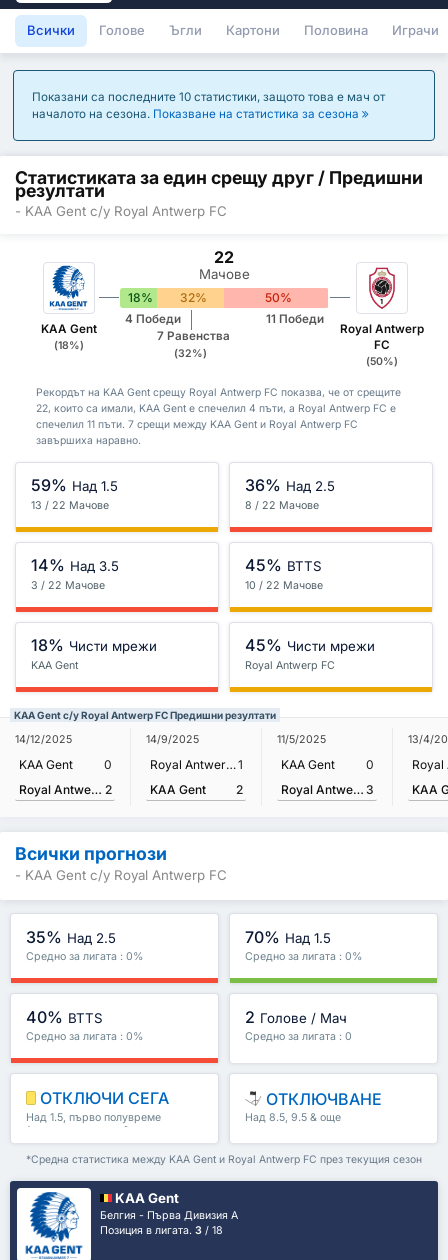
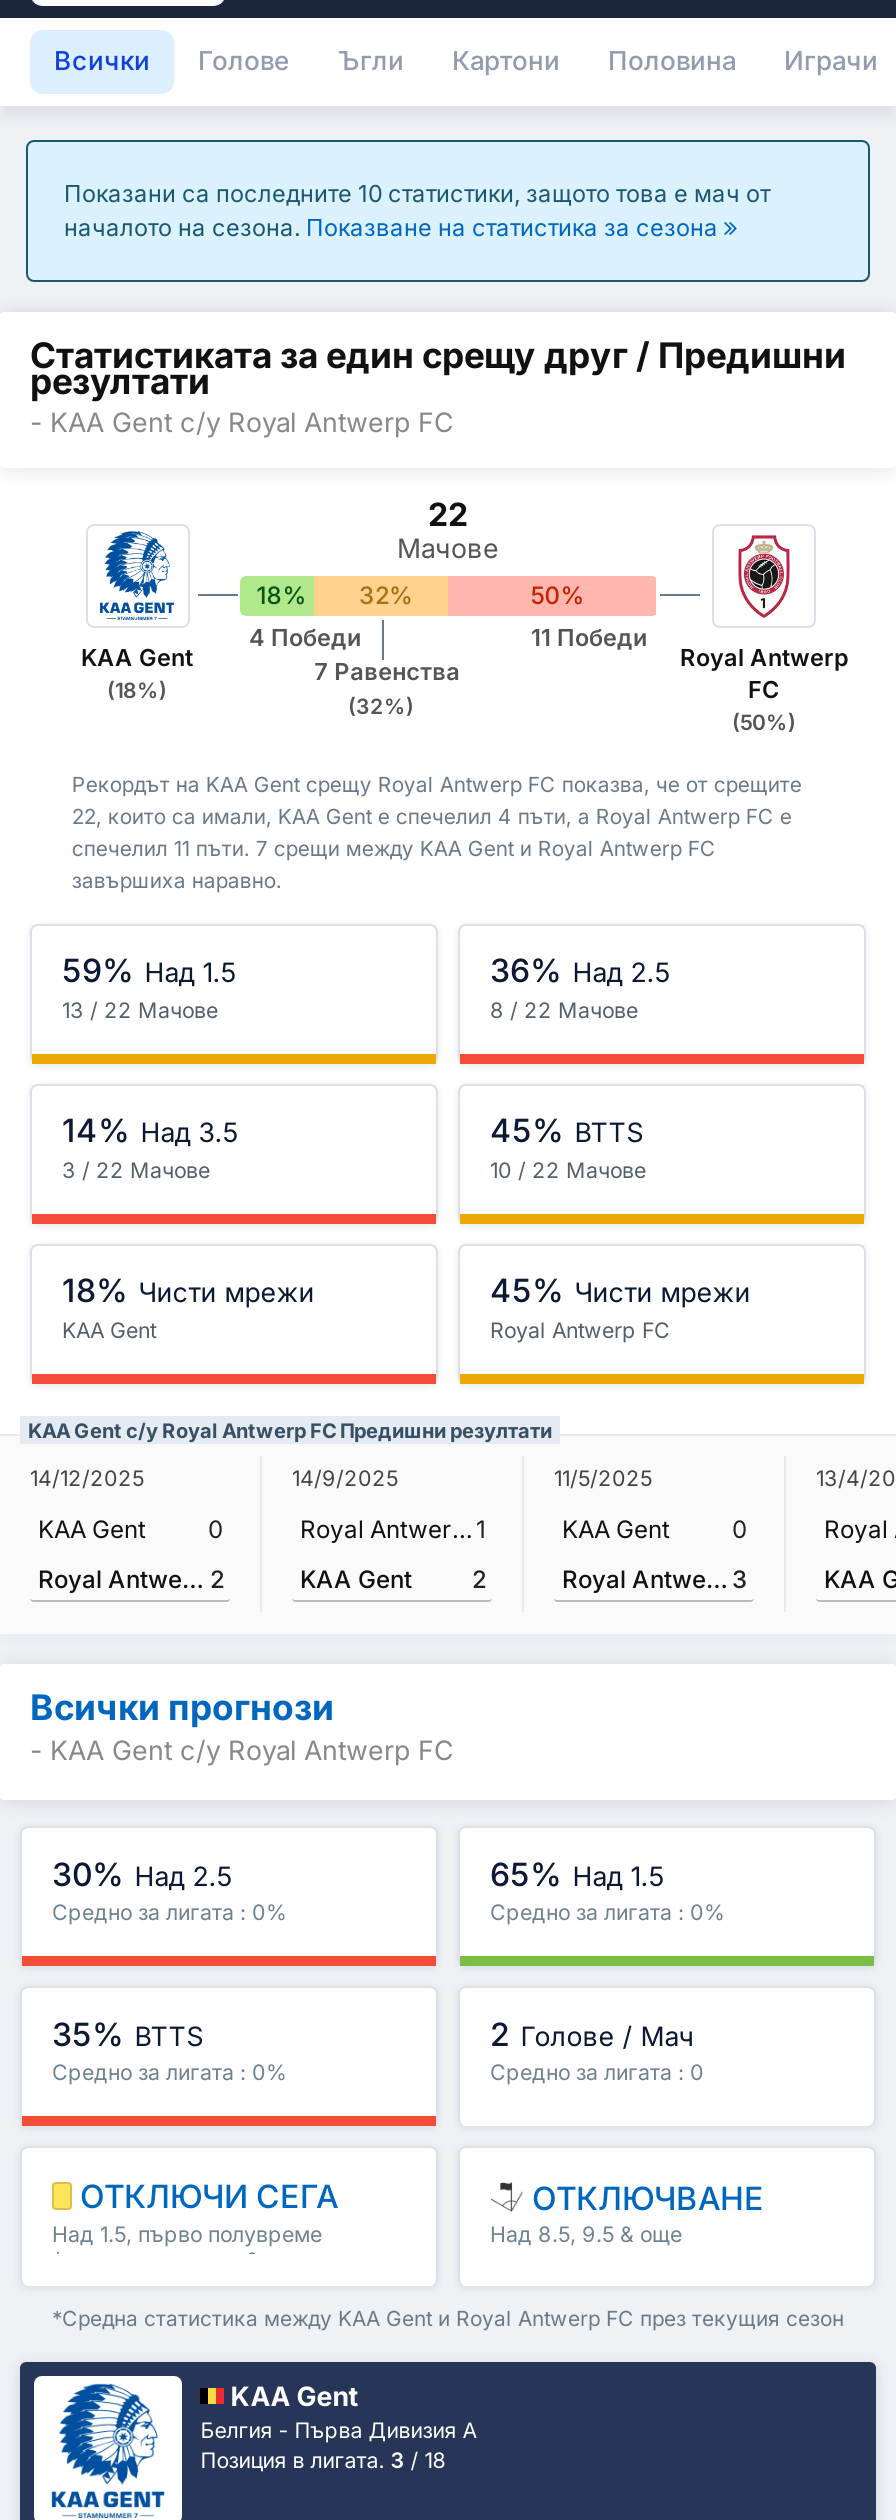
[26,927,116,947] 35% Над 2.5 -> [52,1854,233,1894] 30% Над 2.5
[245,927,331,947] 70% Над 1.5 -> [490,1854,665,1894] 65% Над 1.5
[26,1007,103,1027] 40% BTTS -> [52,2014,205,2054] 35% BTTS

